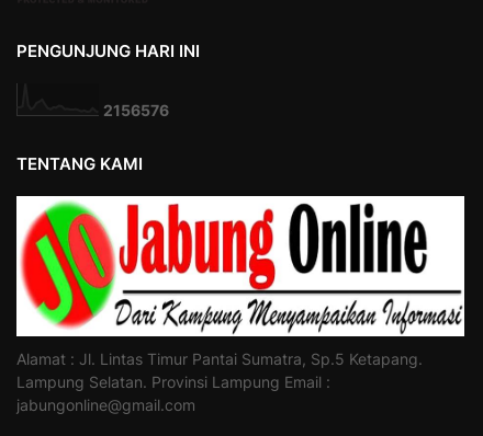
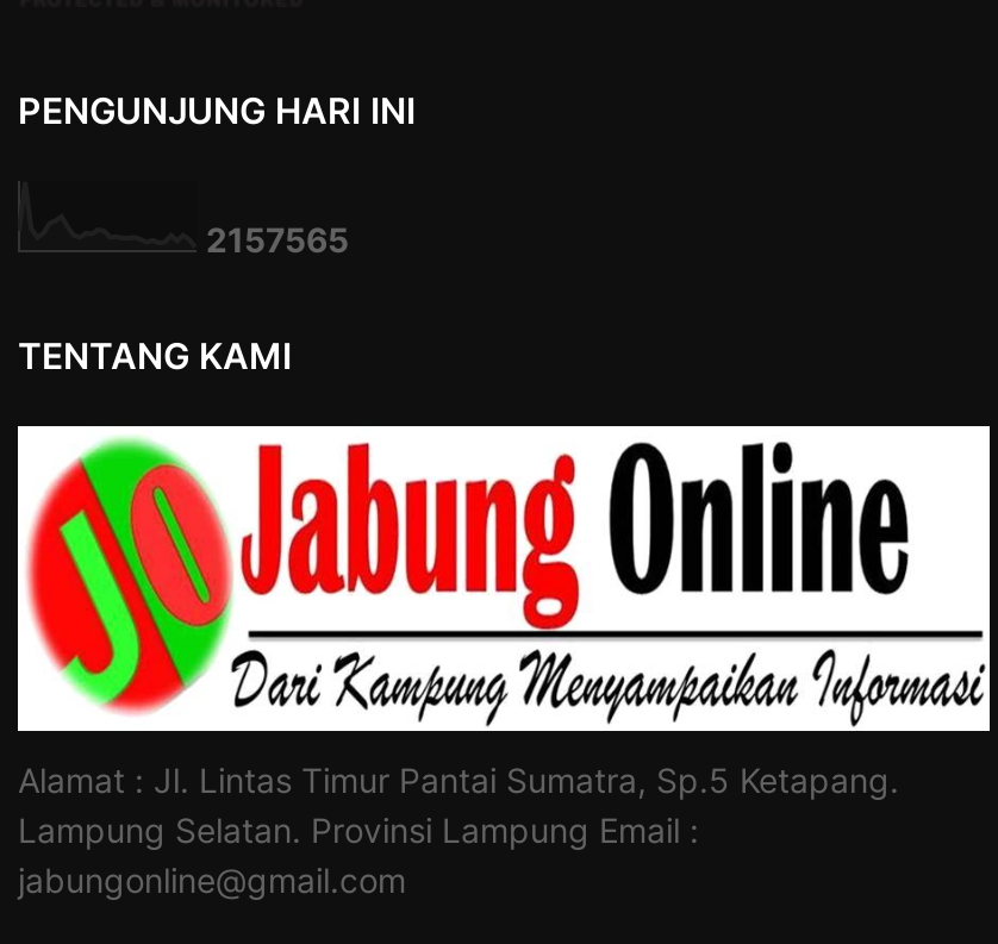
[103,101,169,120] 2156576 -> [206,220,349,260] 2157565

